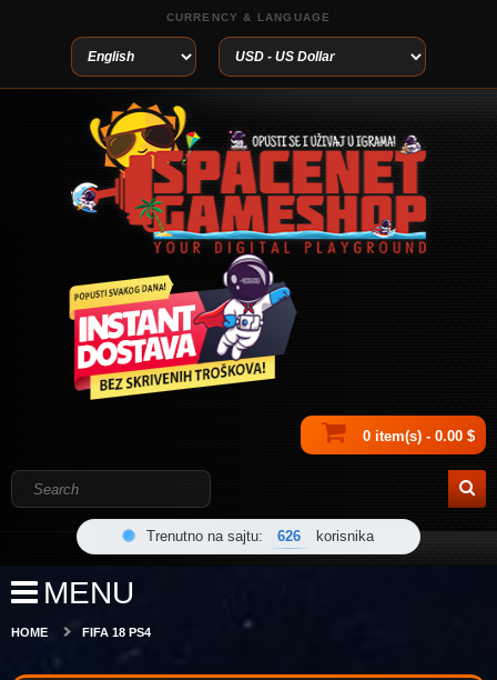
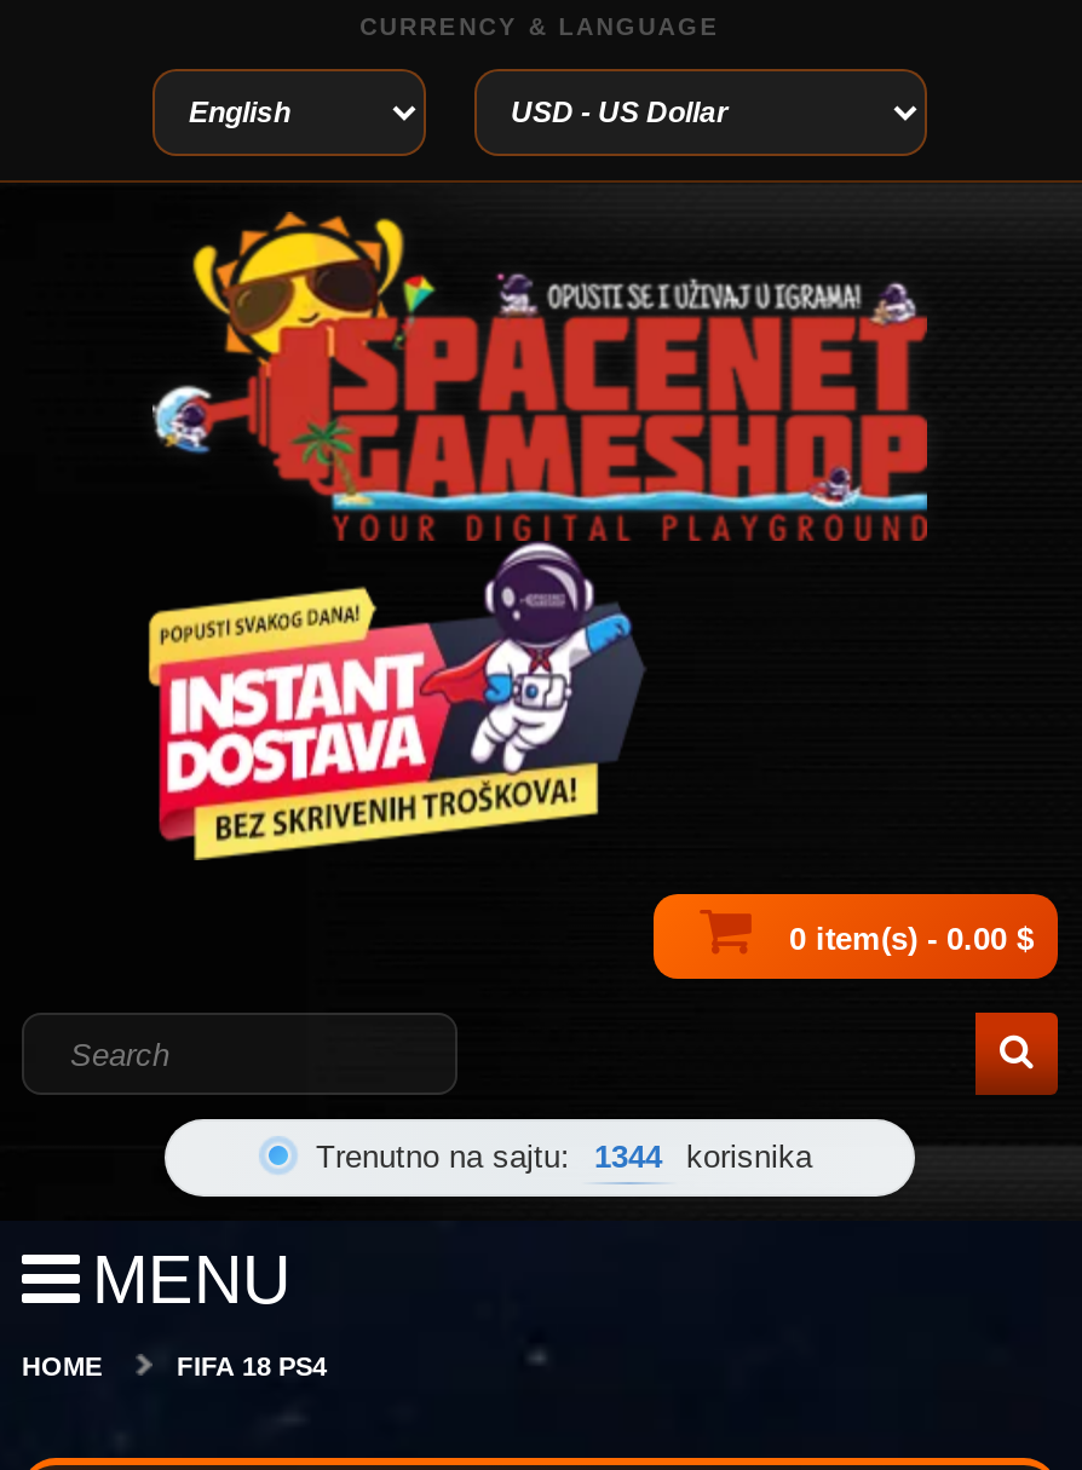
[141,528,373,544] Trenutno na sajtu: | 626 | korisnika -> [306,1138,812,1175] Trenutno na sajtu: 1344 korisnika

